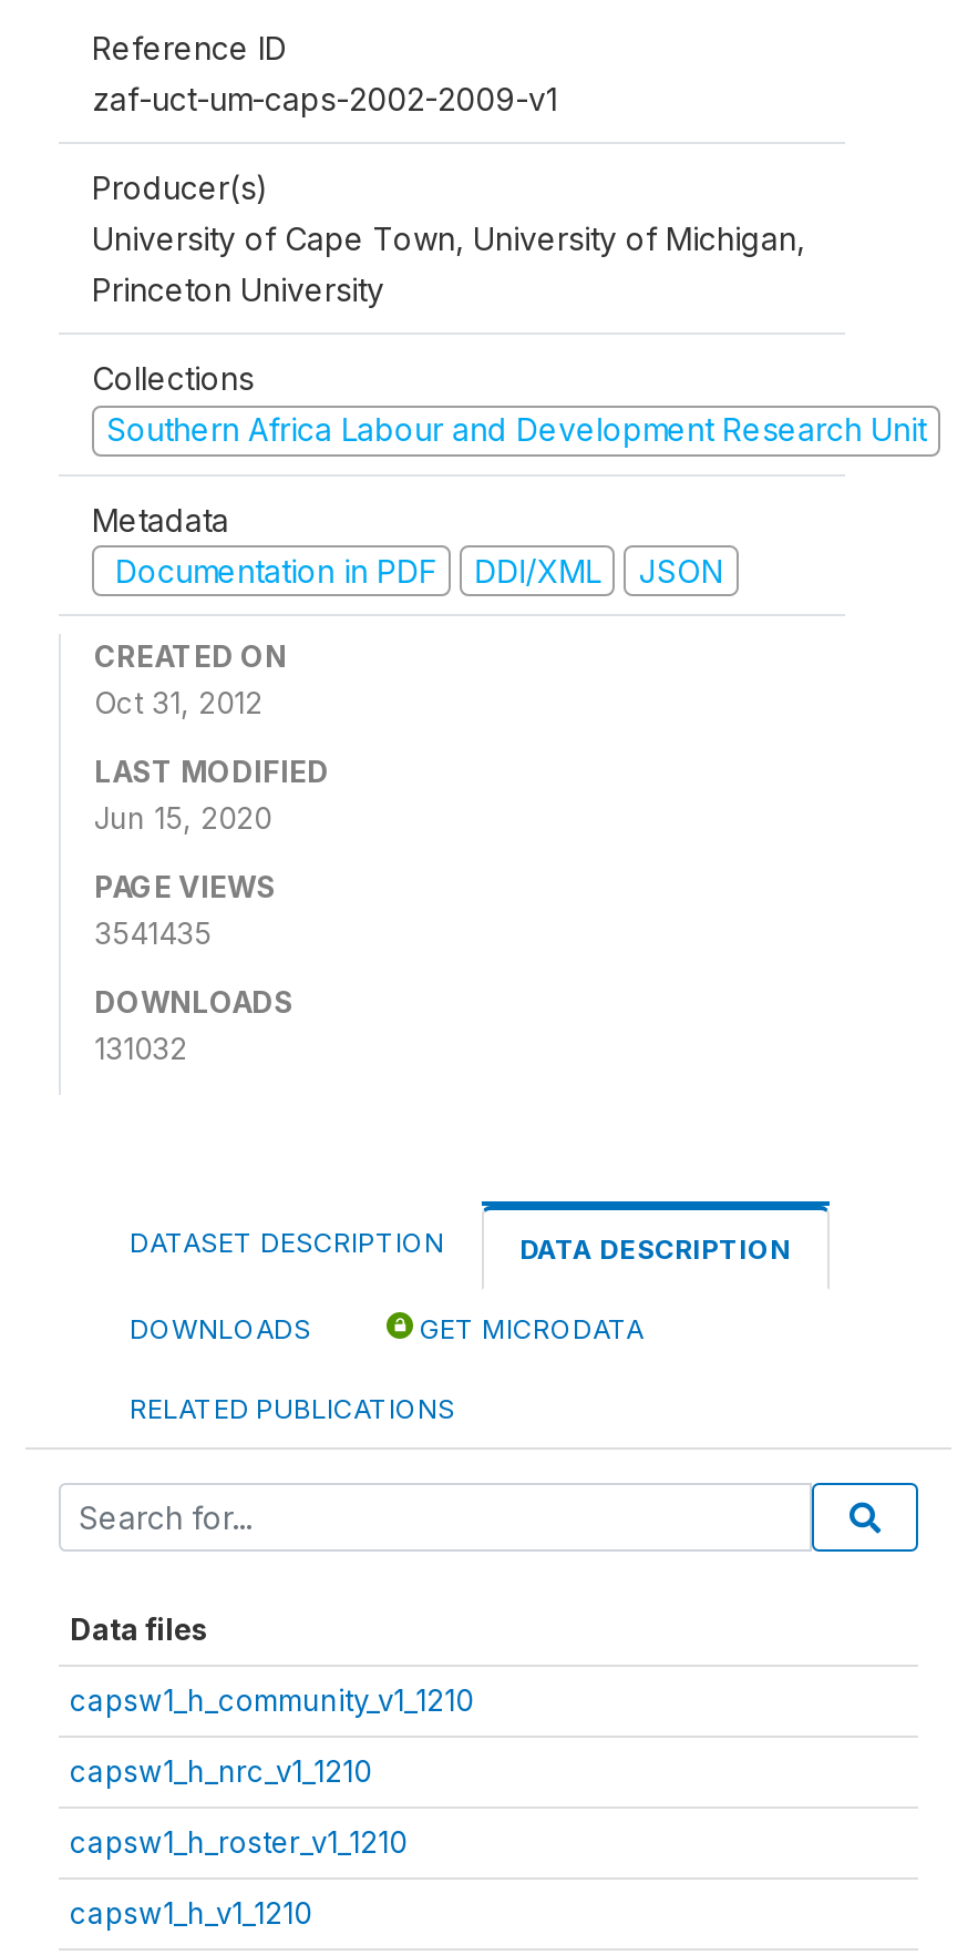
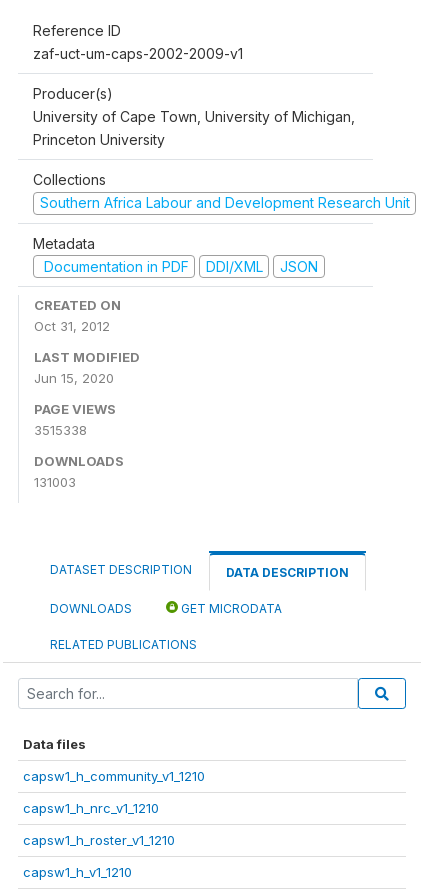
[94,915,212,951] 3541435 -> [34,422,87,438] 3515338
[94,1031,187,1066] 131032 -> [34,474,76,490] 131003

